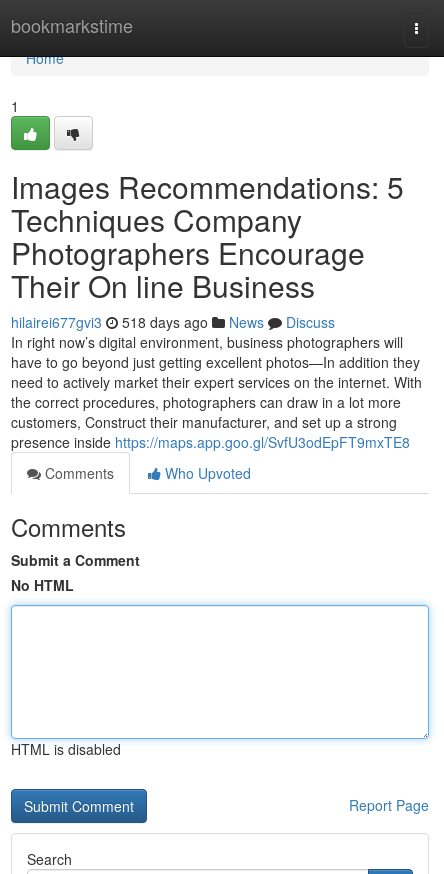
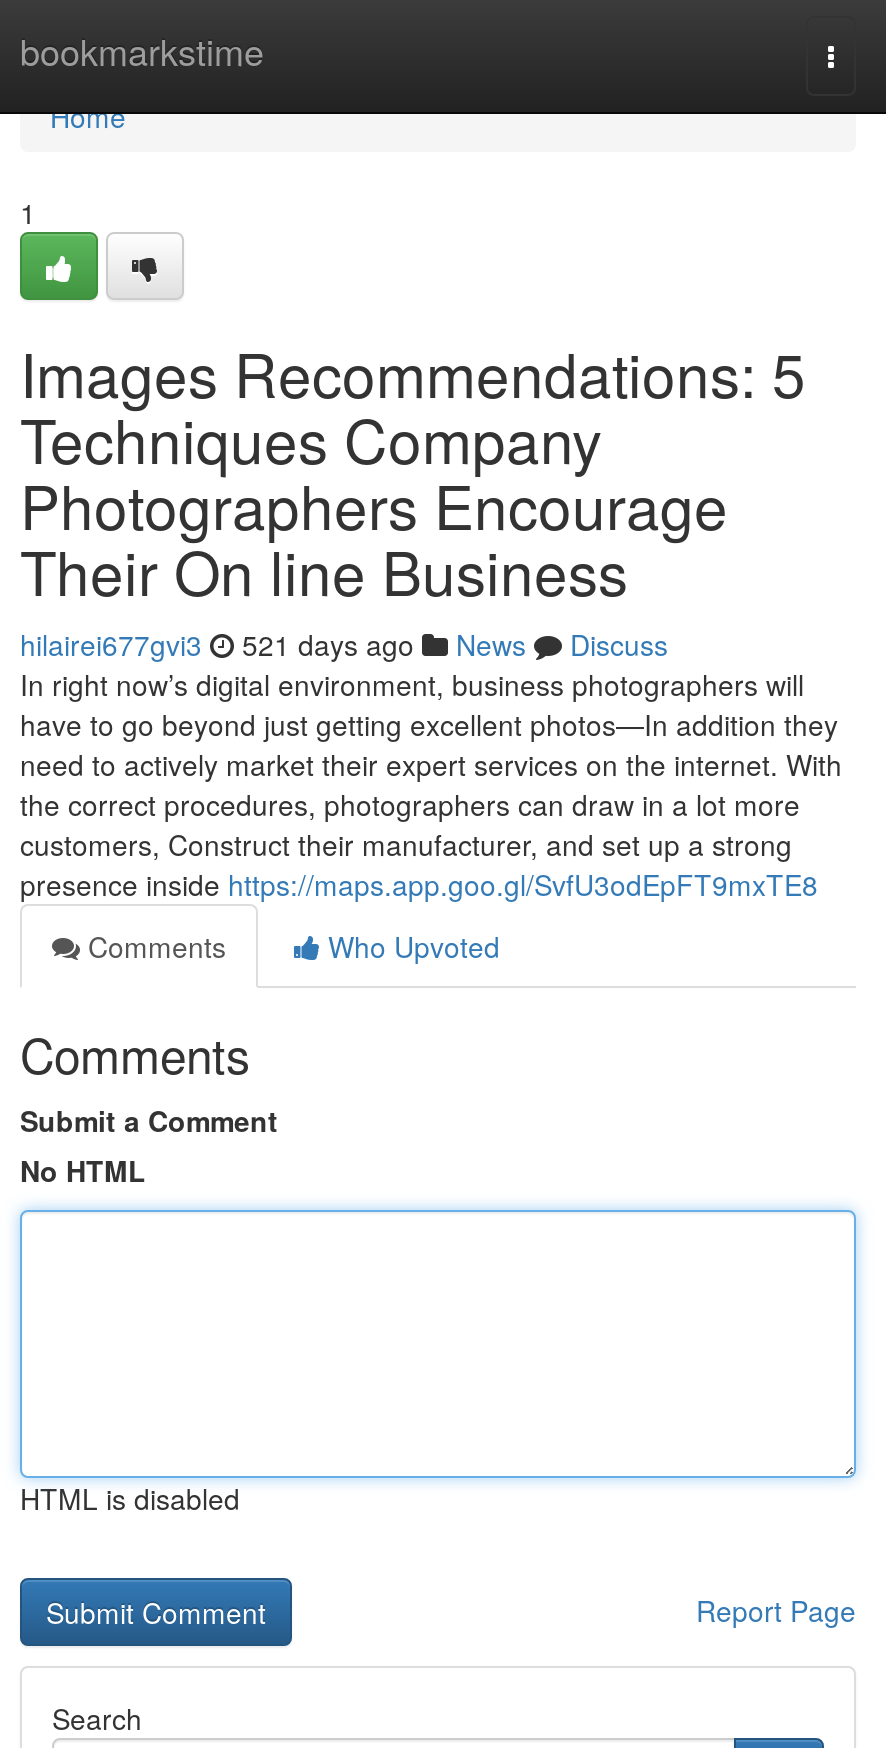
[11,312,335,332] hilairei677gvi3 518 days ago News Discuss -> [20,624,668,664] hilairei677gvi3 521 days ago News Discuss

